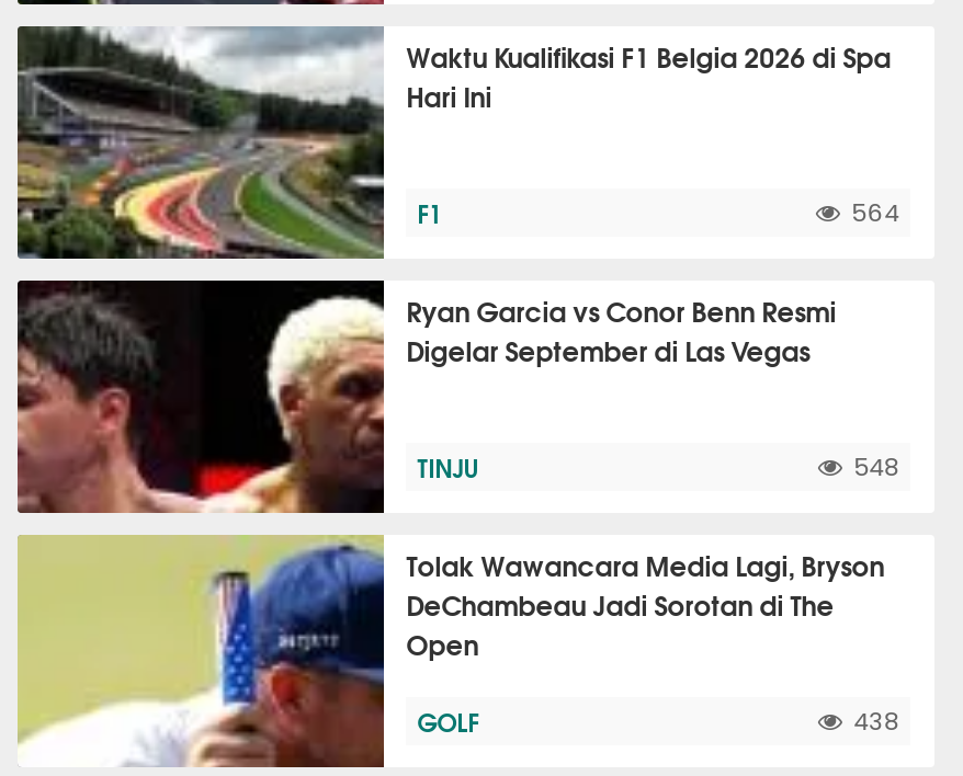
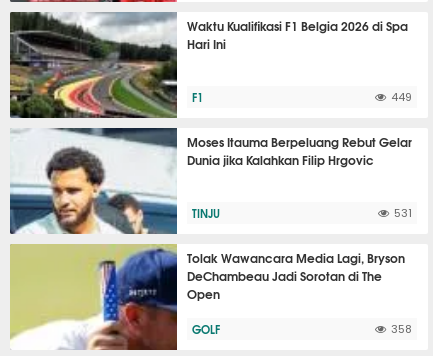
[851,202,900,226] 564 -> [391,92,412,103] 449
[15,278,836,515] [image] | Ryan Garcia vs Conor Benn Resmi | Digelar September di Las Vegas -> [9,127,412,235] [image] | Moses Itauma Berpeluang Rebut Gelar | Dunia jika Kalahkan Filip Hrgovic
[854,456,900,480] 548 -> [394,208,412,219] 531
[854,710,900,734] 438 -> [391,324,412,335] 358

